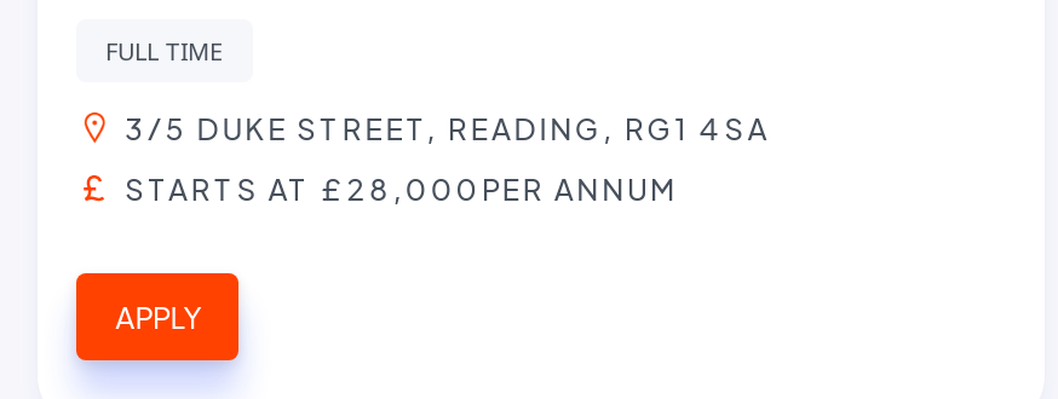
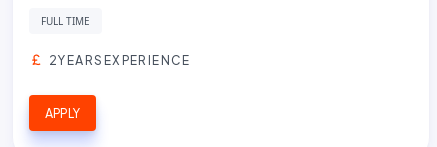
[125,108,770,207] 3/5 DUKE STREET, READING, RG1 4SA | STARTS AT £28,000PER ANNUM -> [49,52,190,68] 2YEARSEXPERIENCE

